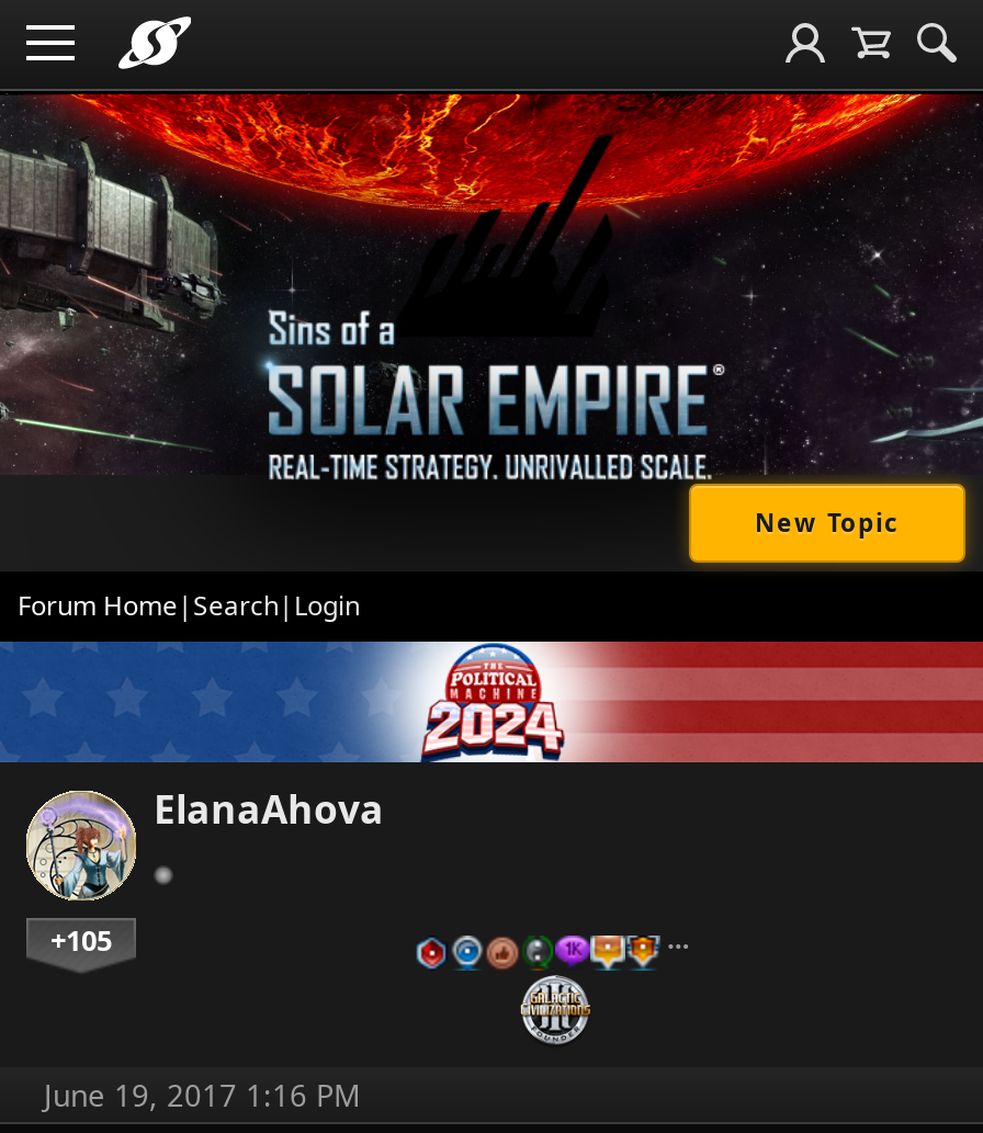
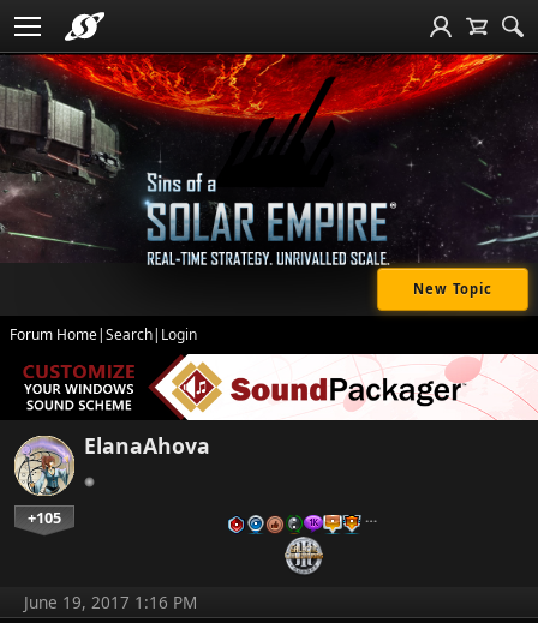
[7,639,976,764] [image] -> [4,353,534,421] [image]

